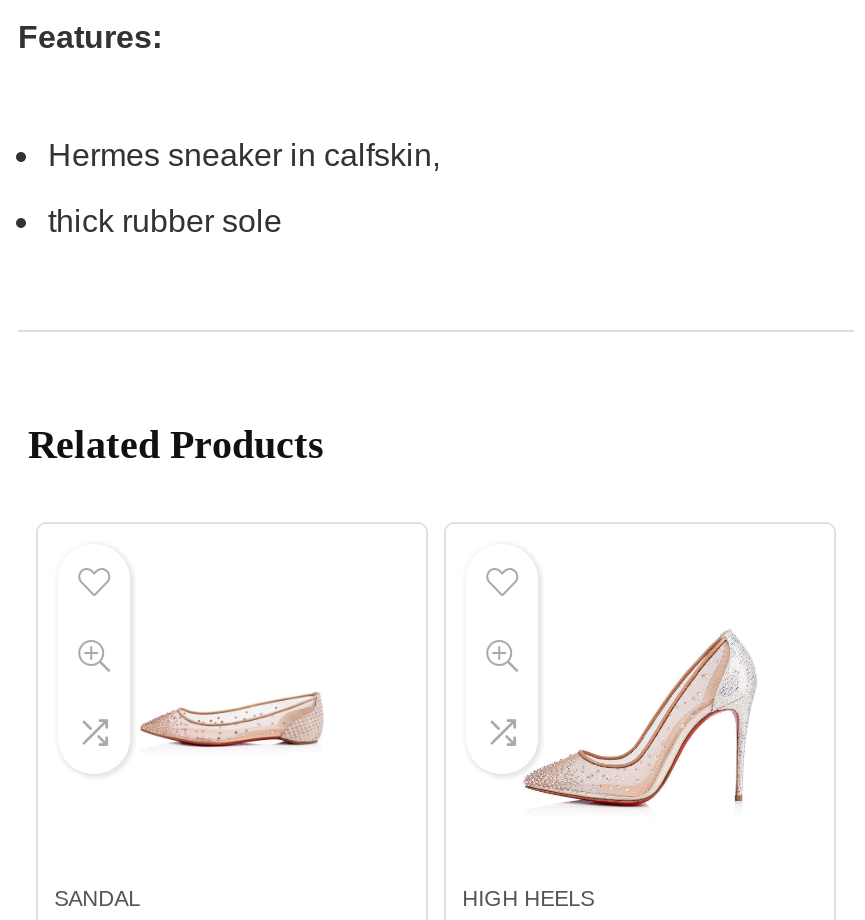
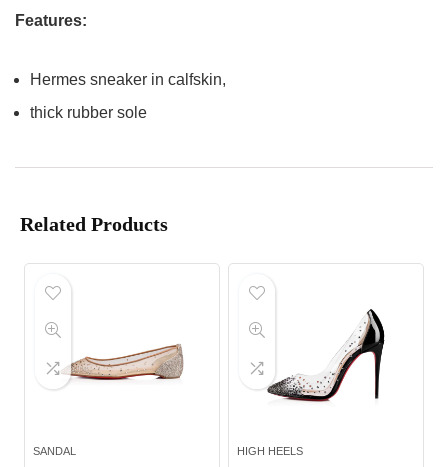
[522,614,758,810] [image] -> [266,308,385,406] [image]
[110,684,356,758] [image] -> [63,343,184,382] [image]

